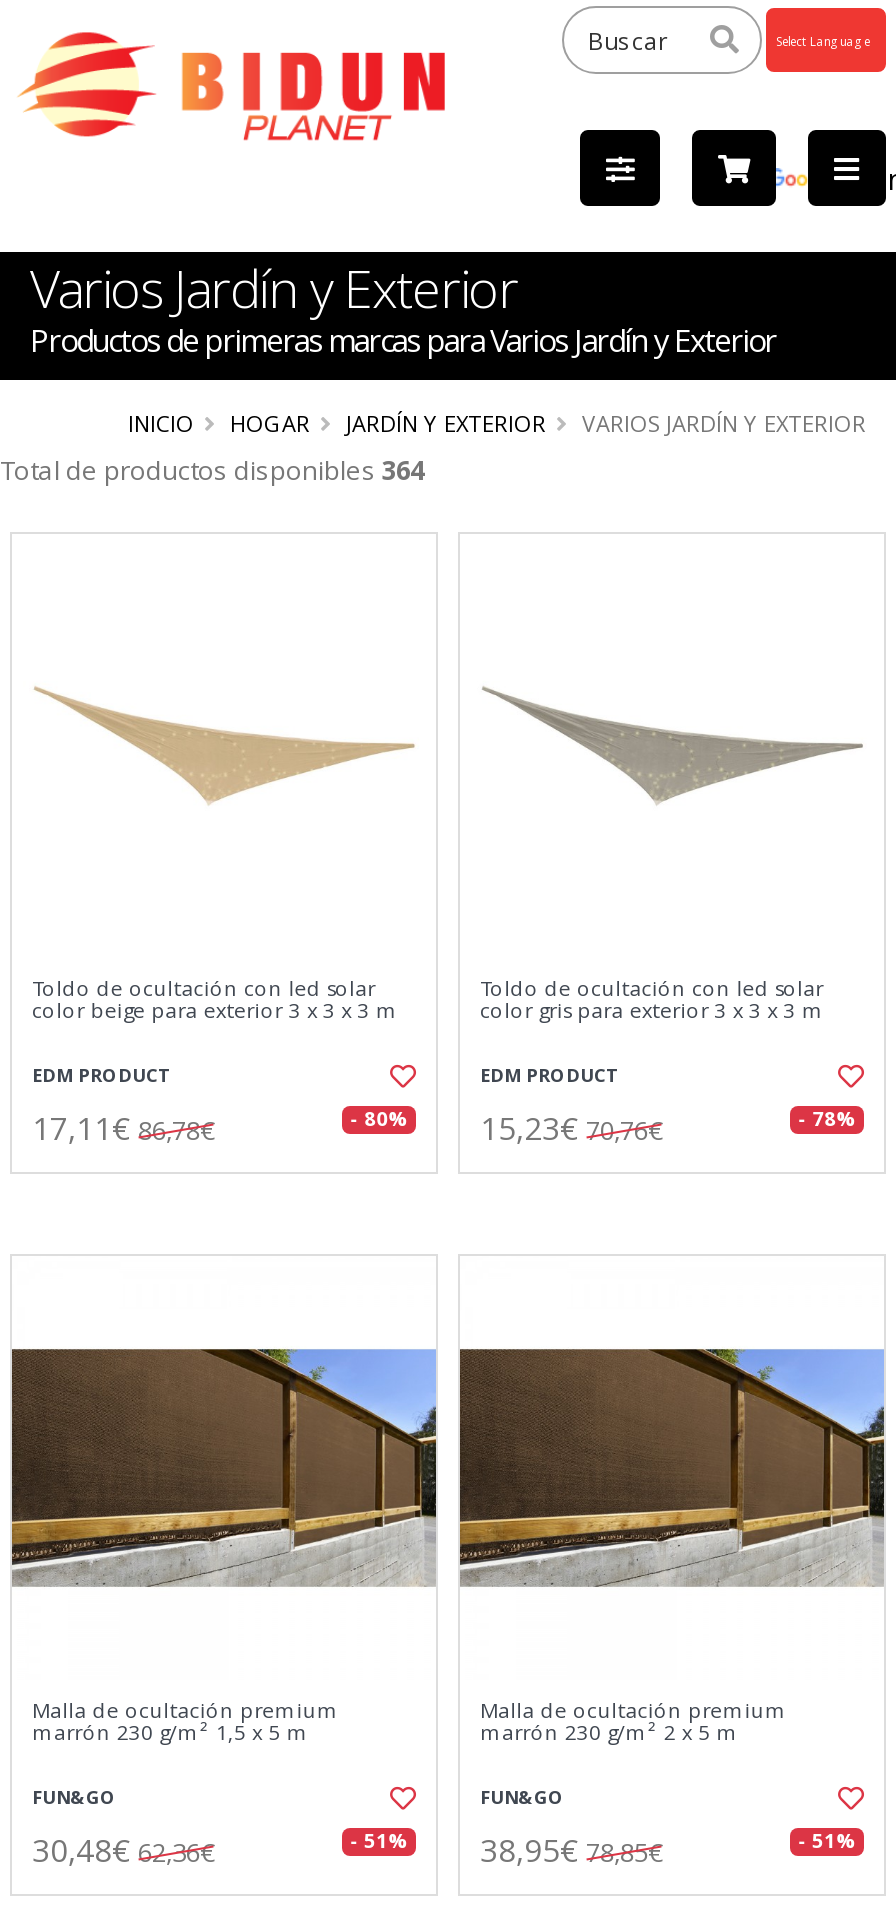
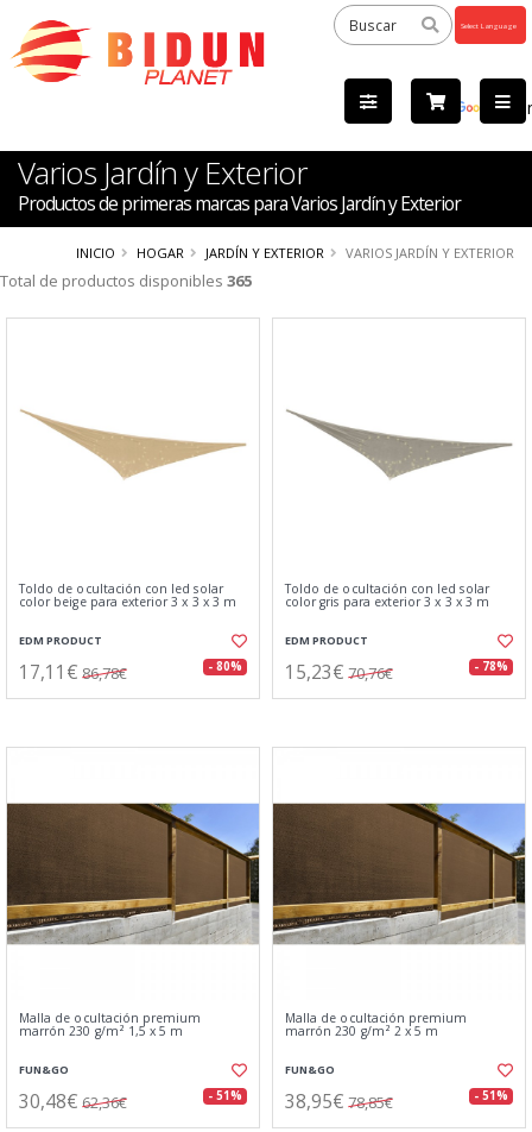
[0,452,424,488] Total de productos disponibles 364 -> [0,270,252,291] Total de productos disponibles 365

